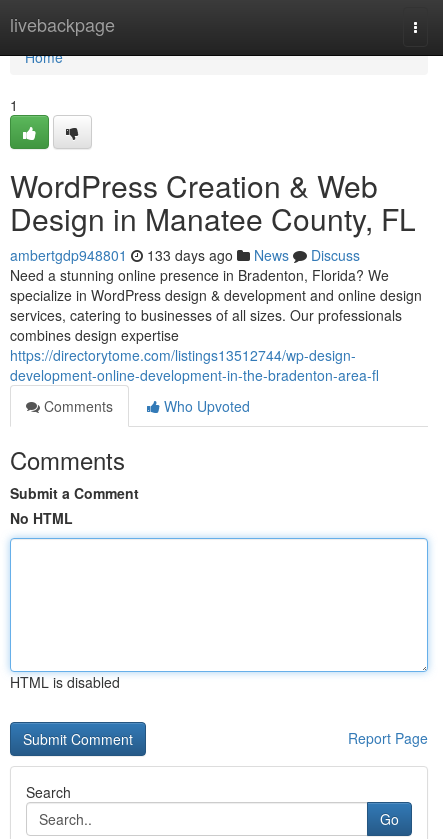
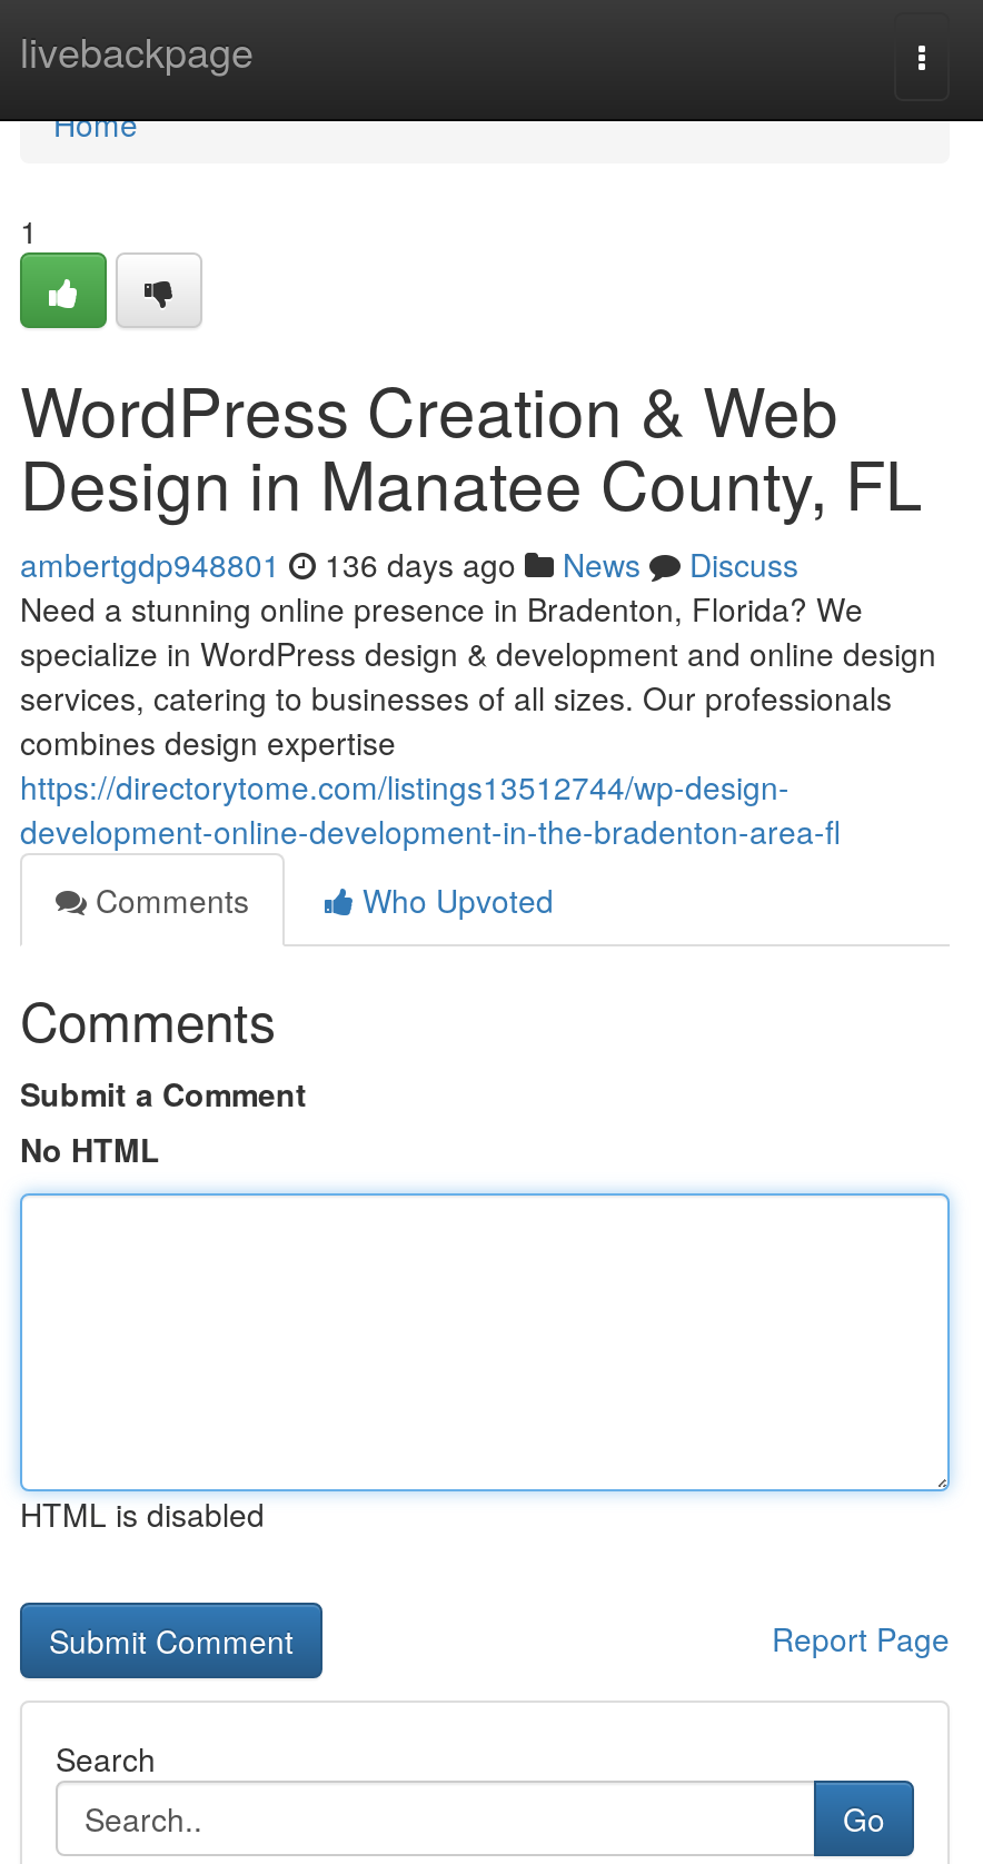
[10,245,360,265] ambertgdp948801 133 days ago News Discuss -> [20,542,798,586] ambertgdp948801 136 days ago News Discuss

